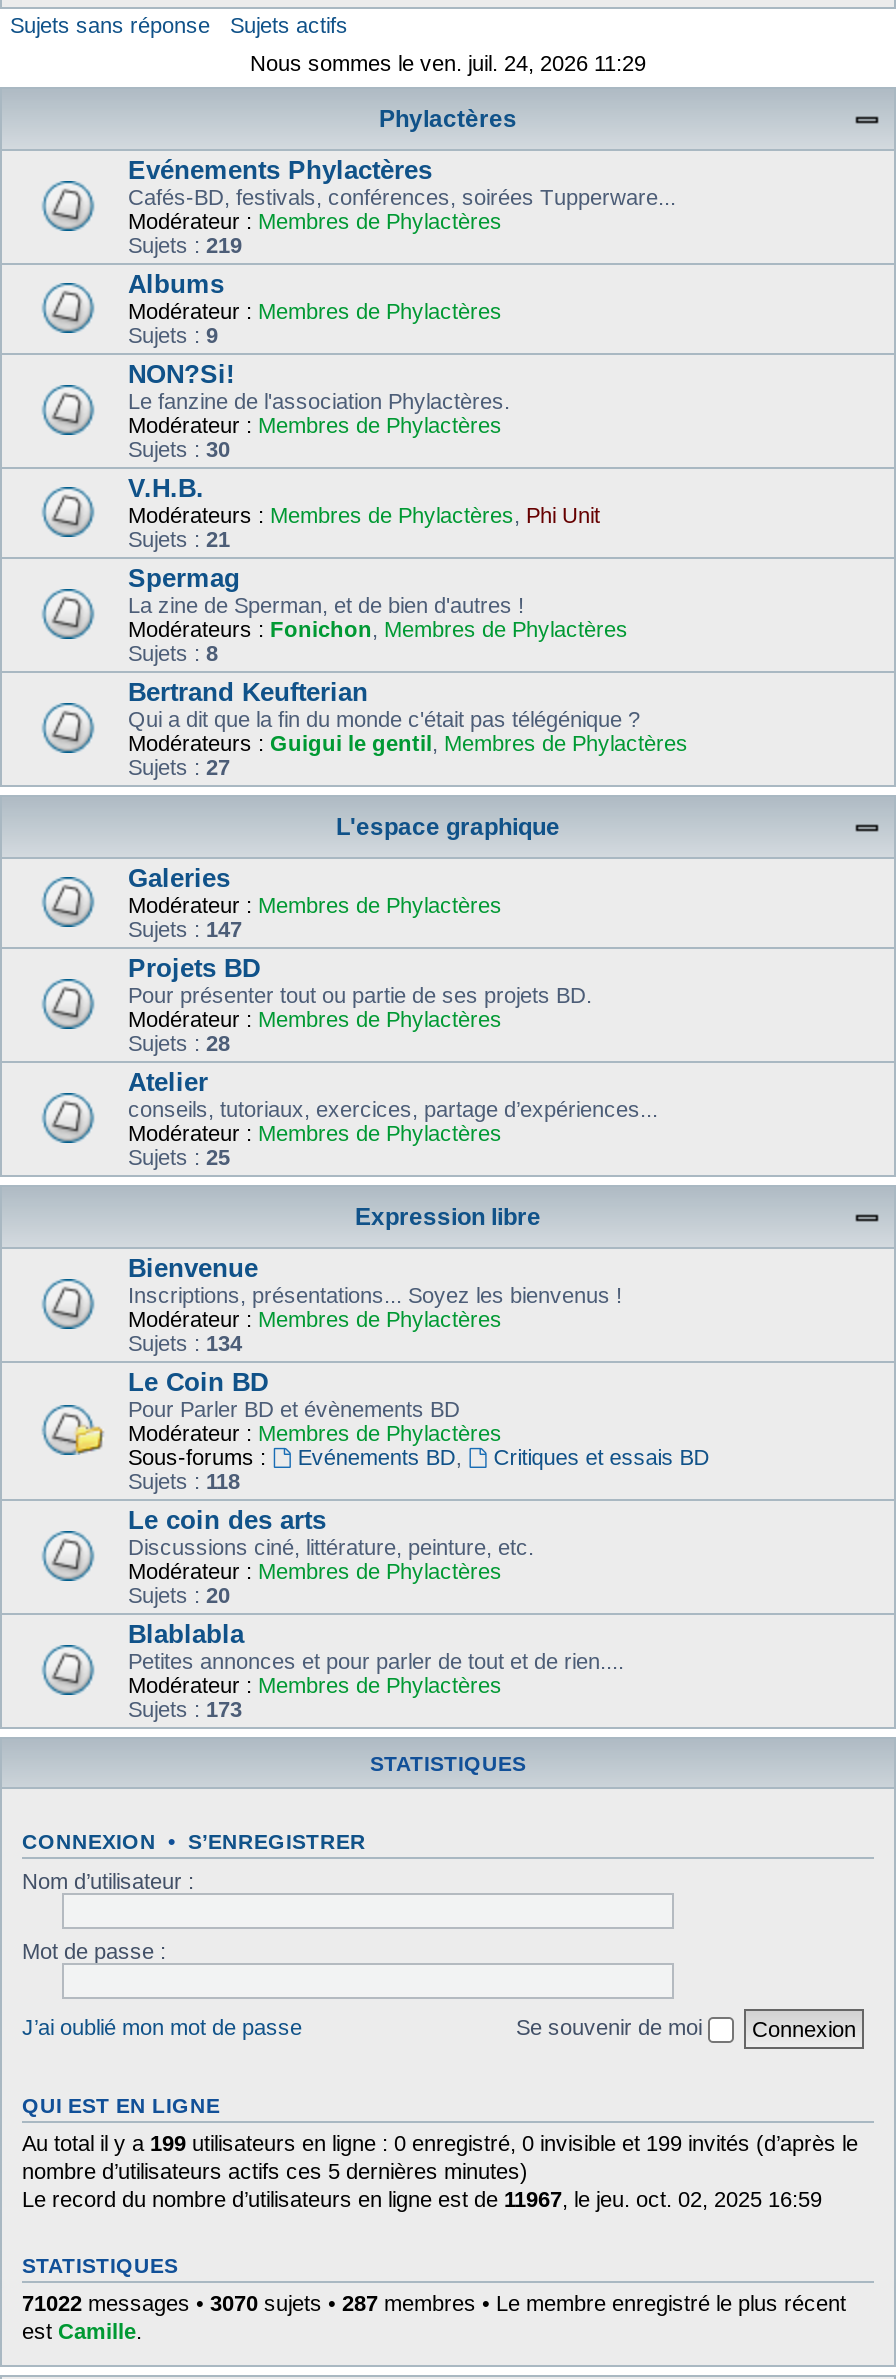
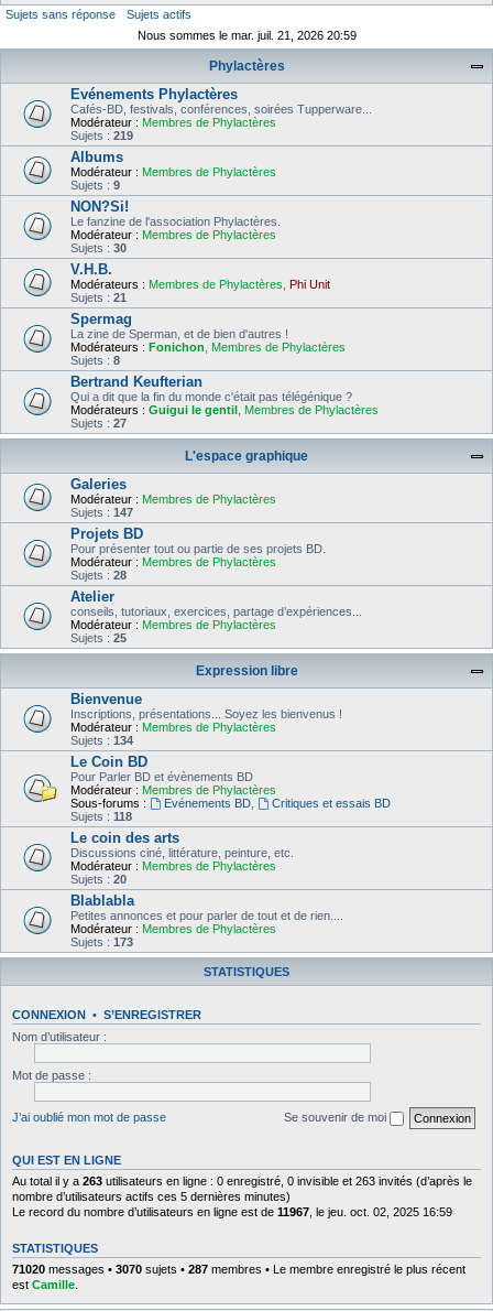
[250,51,646,75] Nous sommes le ven. juil. 24, 2026 11:29 -> [137,29,356,42] Nous sommes le mar. juil. 21, 2026 20:59
[22,2130,858,2154] Au total il y a 199 utilisateurs en ligne : 0 enregistré, 0 invisible et 199 invités (d’après le -> [12,1174,472,1187] Au total il y a 263 utilisateurs en ligne : 0 enregistré, 0 invisible et 263 invités (d’après le
[22,2290,846,2314] 71022 messages • 3070 sujets • 287 membres • Le membre enregistré le plus récent -> [12,1262,465,1275] 71020 messages • 3070 sujets • 287 membres • Le membre enregistré le plus récent

